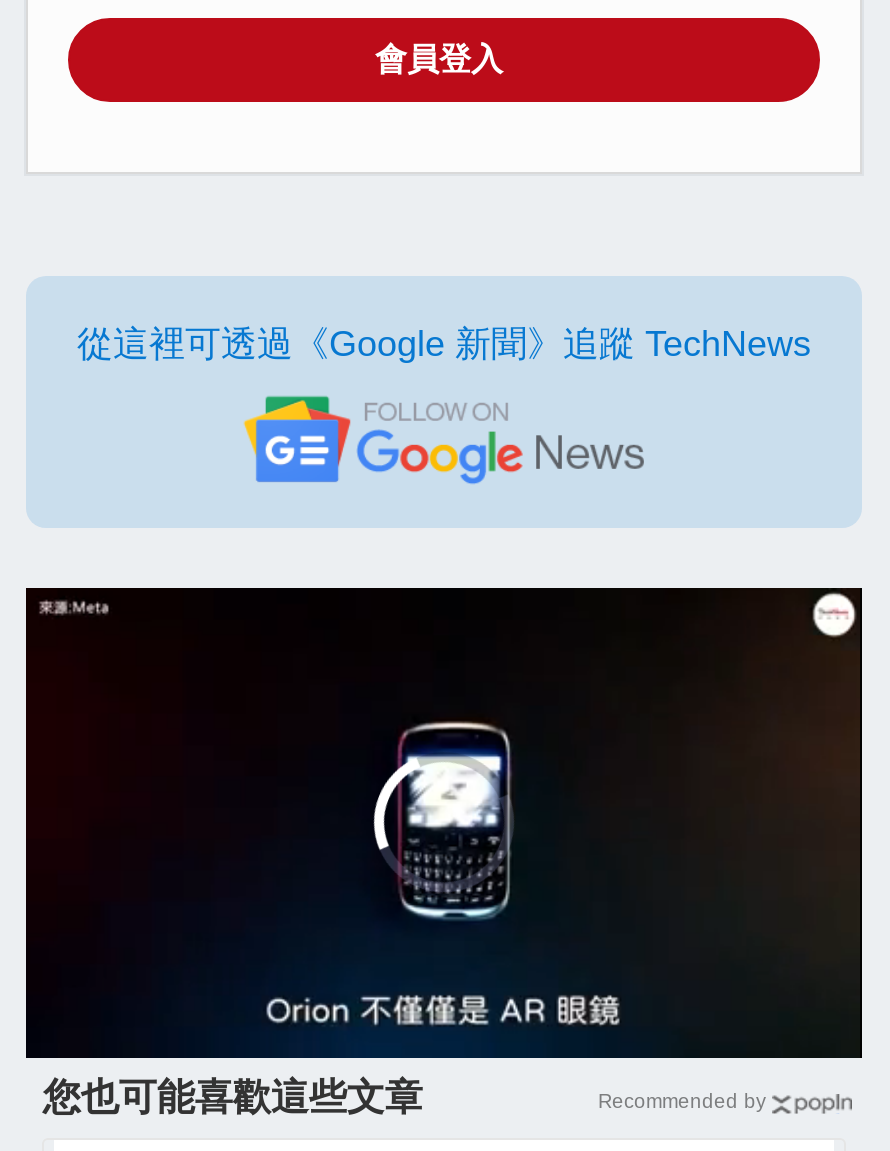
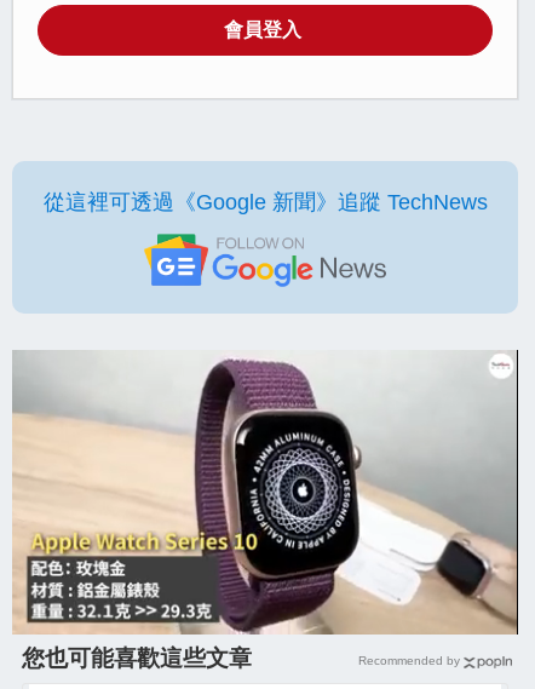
[24,585,862,1061] [image] -> [12,350,518,636] [image]

